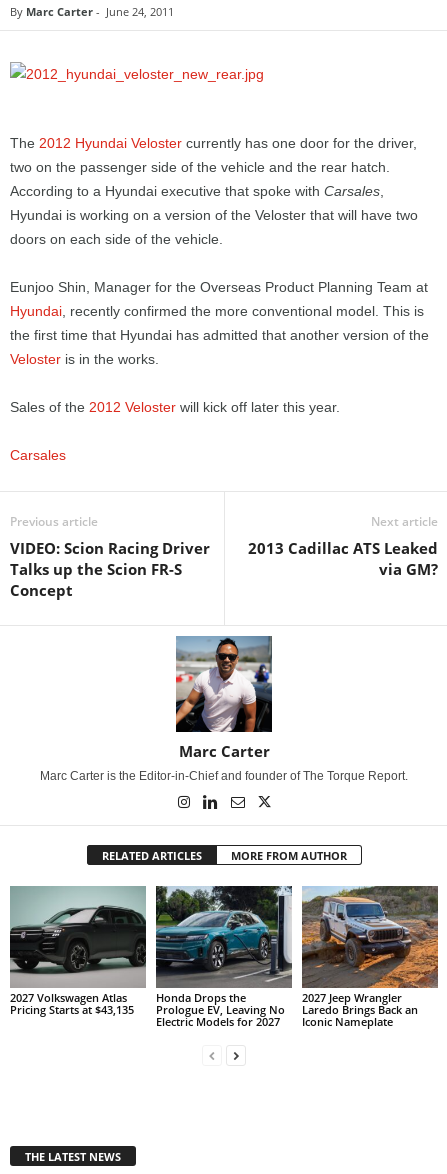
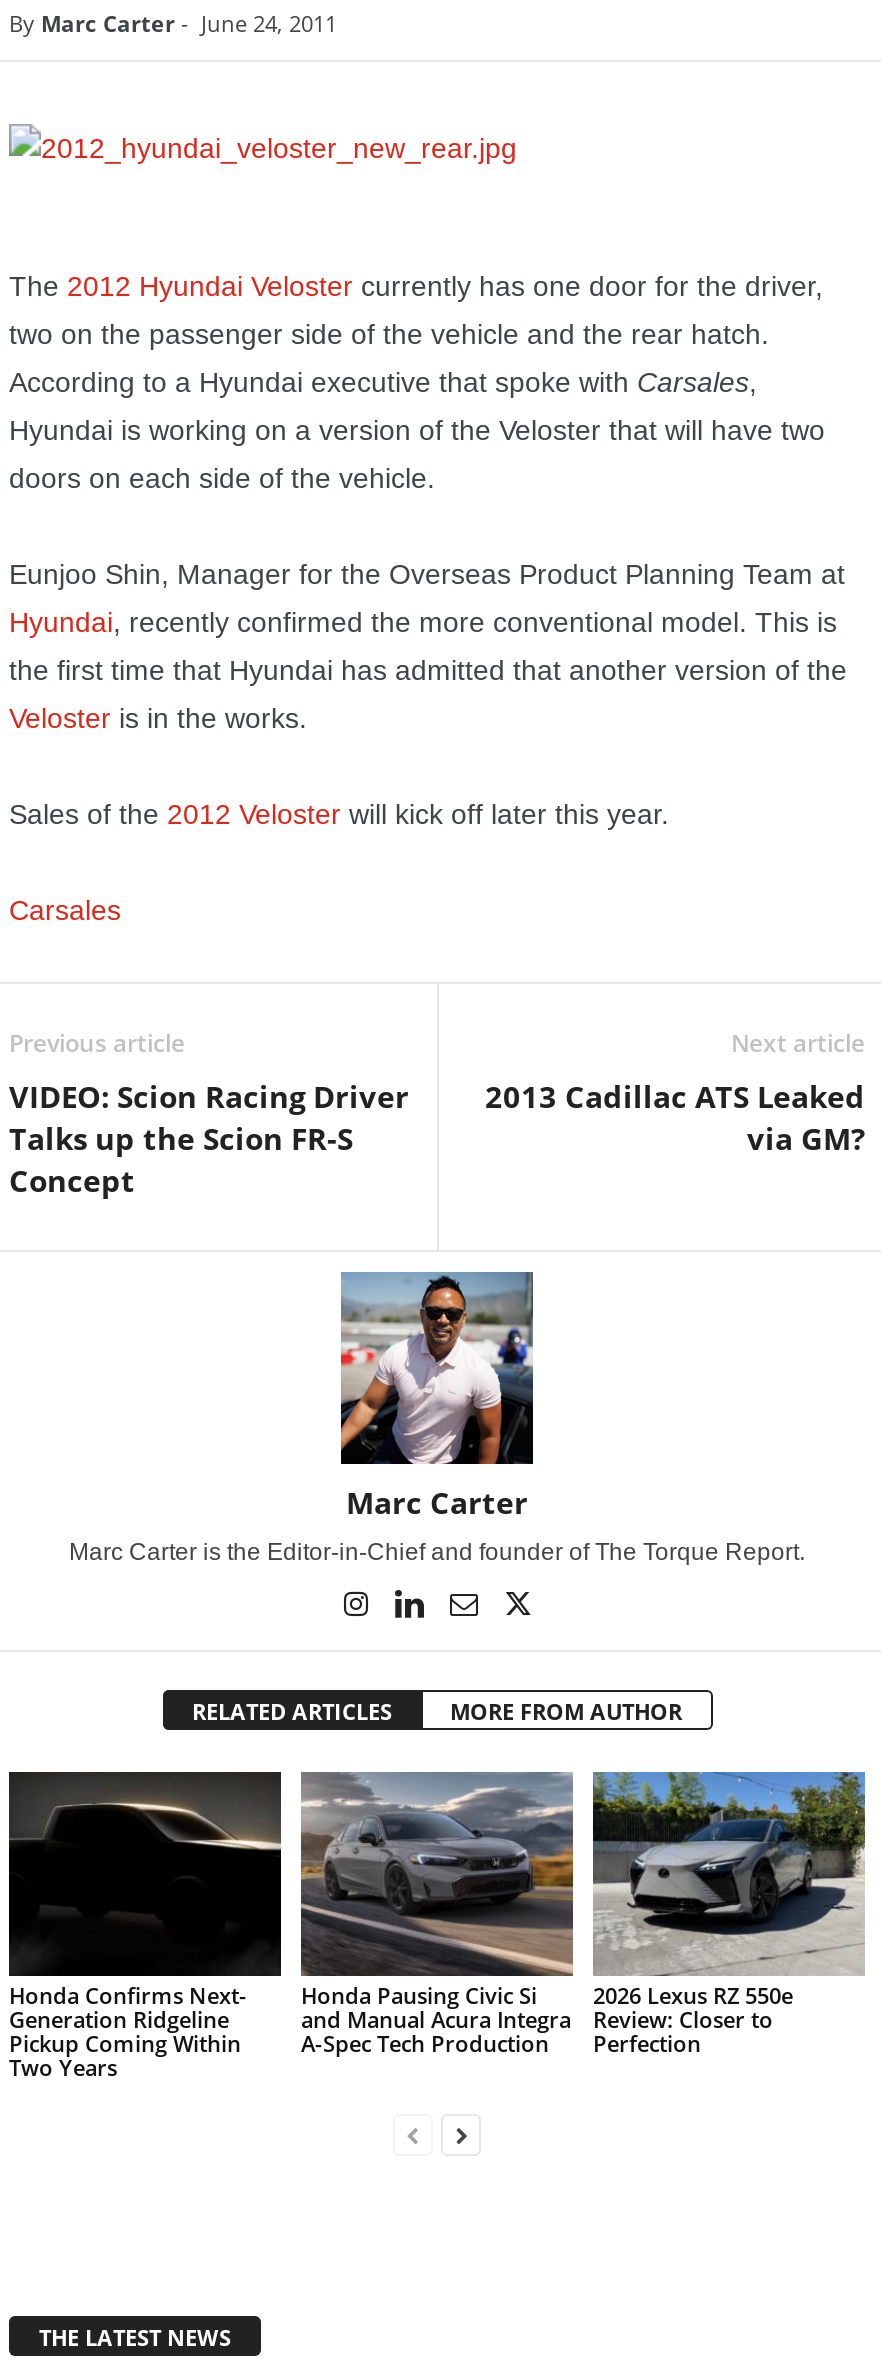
[9,887,146,1017] [image] | 2027 Volkswagen Atlas | Pricing Starts at $43,135 -> [9,1772,281,2081] [image] | Honda Confirms Next- | Generation Ridgeline | Pickup Coming Within | Two Years
[156,885,292,1029] [image] | Honda Drops the | Prologue EV, Leaving No | Electric Models for 2027 -> [301,1770,575,2057] [image] | Honda Pausing Civic Si | and Manual Acura Integra | A-Spec Tech Production
[302,885,438,1029] [image] | 2027 Jeep Wrangler | Laredo Brings Back an | Iconic Nameplate -> [591,1770,867,2057] [image] | 2026 Lexus RZ 550e | Review: Closer to | Perfection

